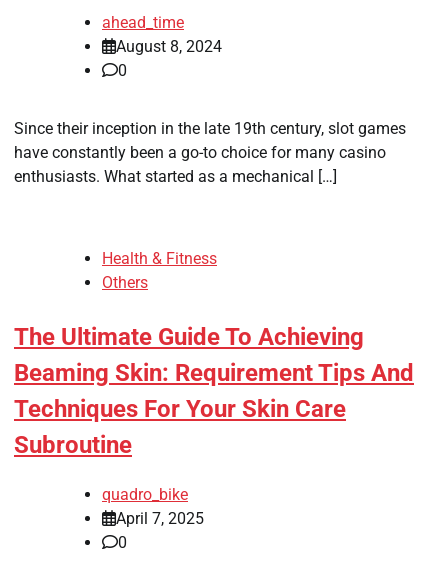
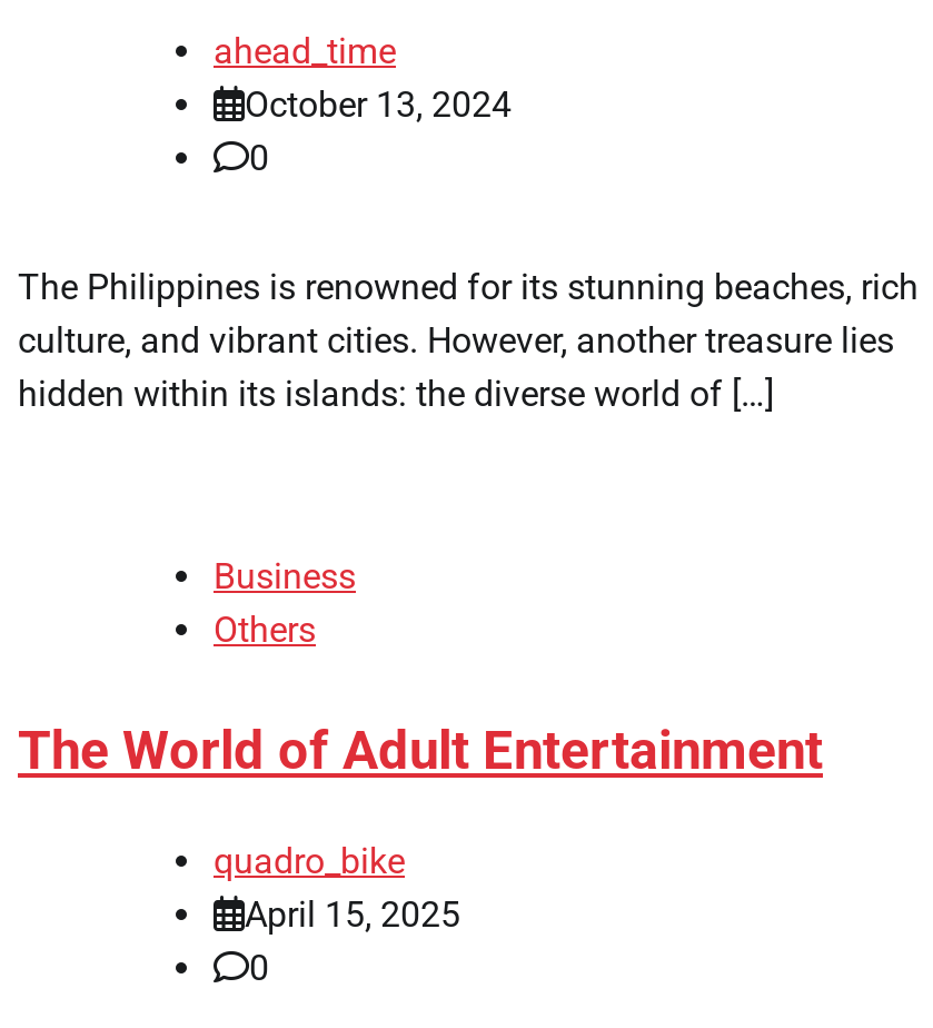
[116,37,222,56] August 8, 2024 -> [245,84,512,126] October 13, 2024
[14,119,406,186] Since their inception in the late 19th century, slot games | have constantly been a go-to choice for many casino | enthusiasts. What started as a mechanical […] -> [18,266,919,415] The Philippines is renowned for its stunning beaches, rich | culture, and vibrant cities. However, another treasure lies | hidden within its islands: the diverse world of […]
[102,249,217,268] Health & Fitness -> [214,556,356,598] Business
[14,323,414,459] The Ultimate Guide To Achieving | Beaming Skin: Requirement Tips And | Techniques For Your Skin Care | Subroutine -> [18,720,823,783] The World of Adult Entertainment
[116,509,204,528] April 7, 2025 -> [245,894,460,936] April 15, 2025

